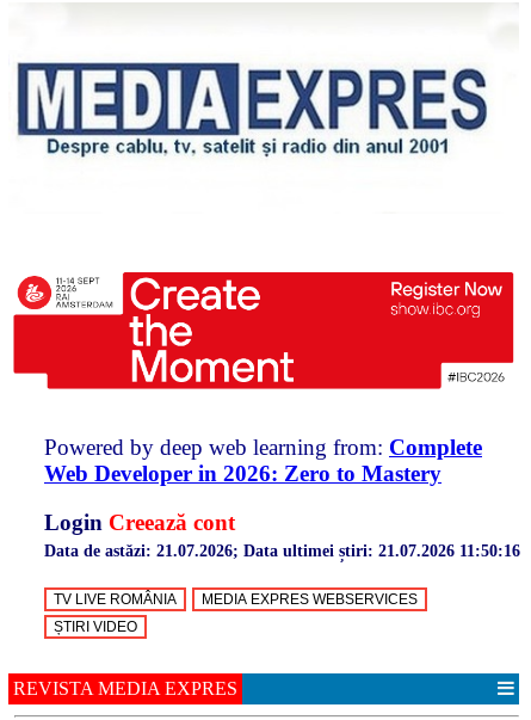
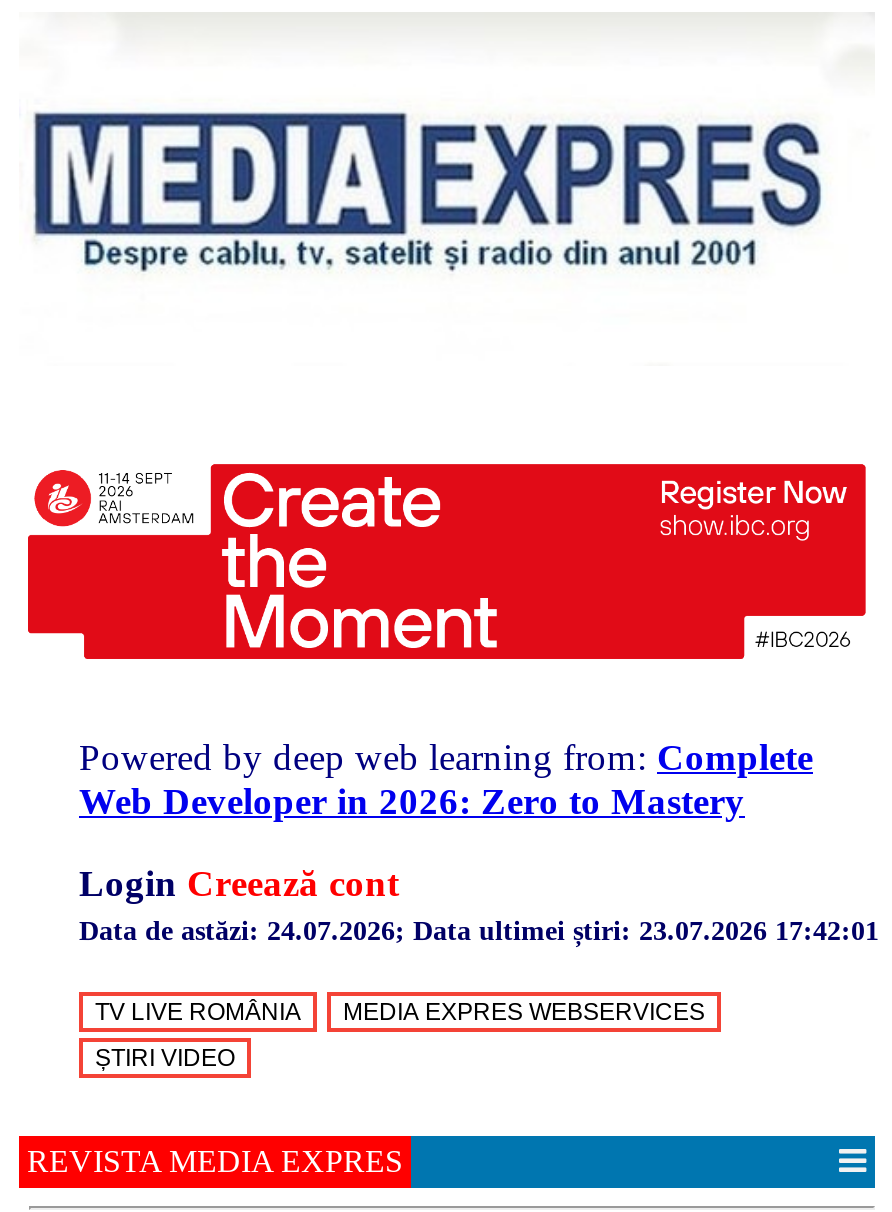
[44,541,520,559] Data de astăzi: 21.07.2026; Data ultimei știri: 21.07.2026 11:50:16 -> [79,915,879,945] Data de astăzi: 24.07.2026; Data ultimei știri: 23.07.2026 17:42:01

